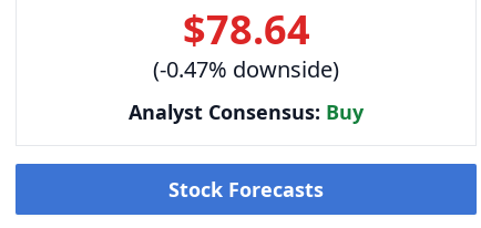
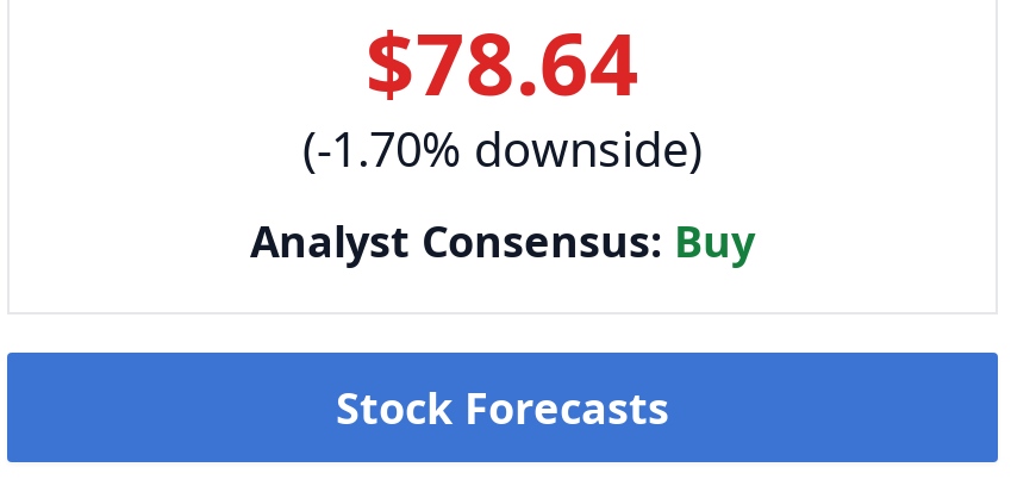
[153,54,339,84] (-0.47% downside) -> [302,117,703,181] (-1.70% downside)

